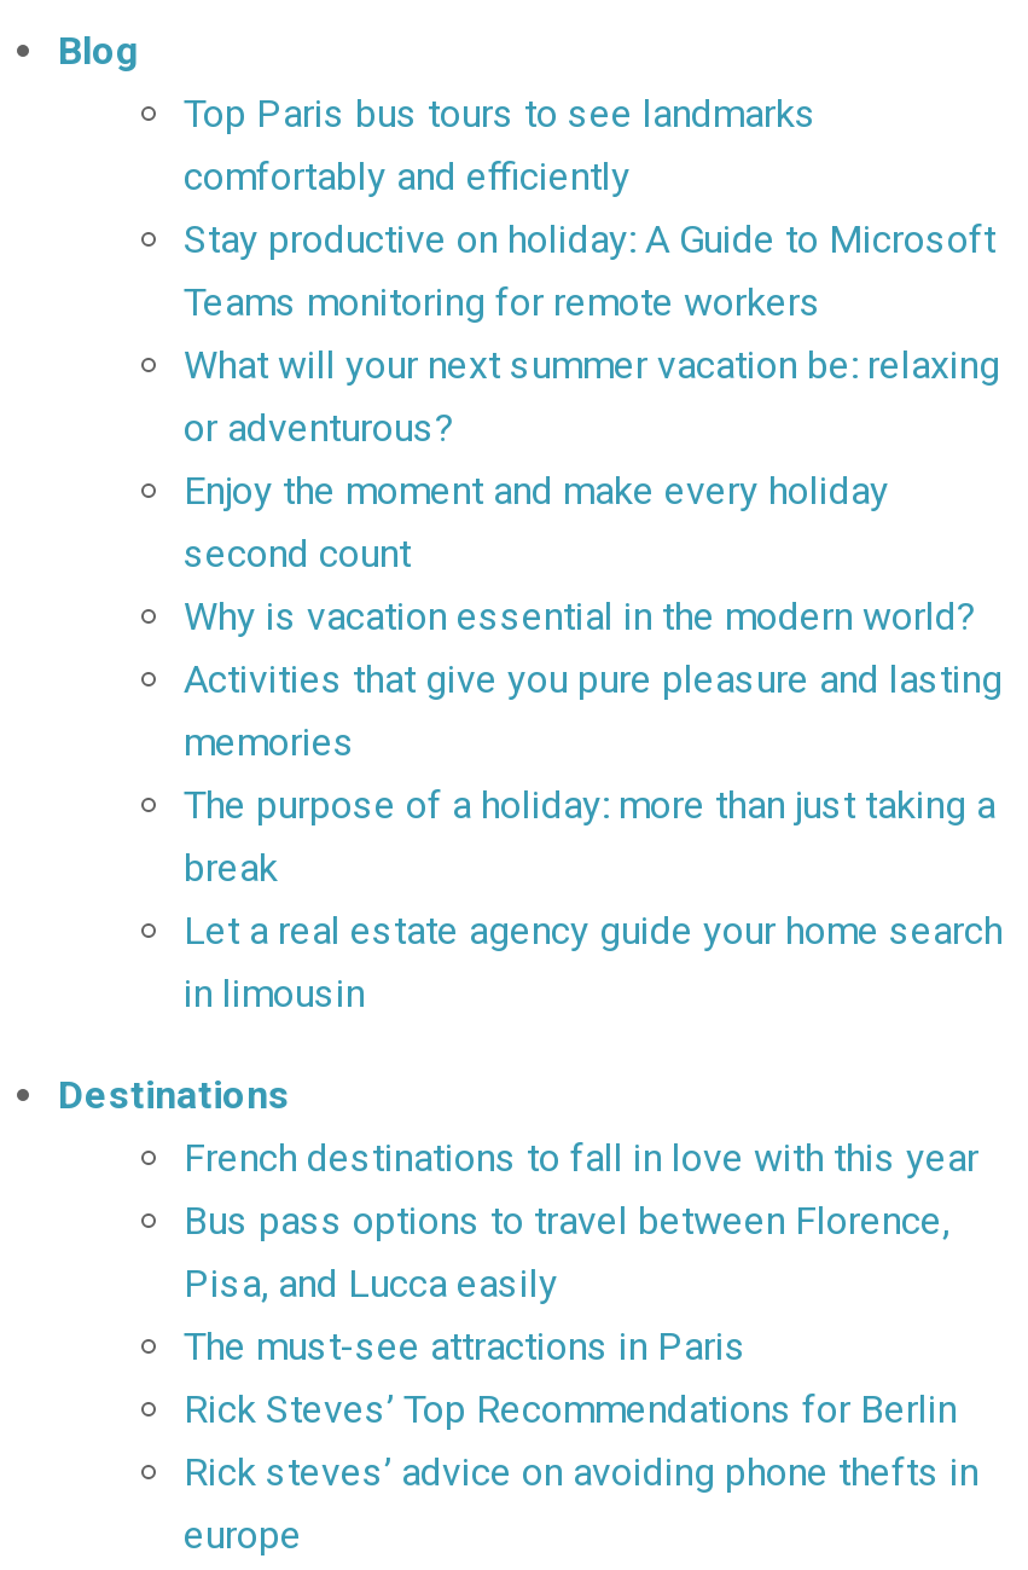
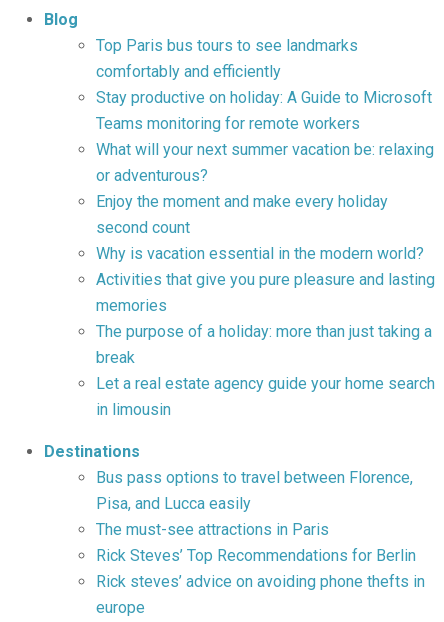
[184,1135,978,1181] French destinations to fall in love with this year -> none

